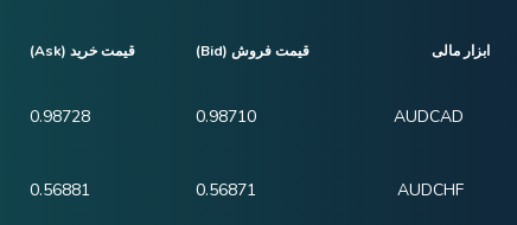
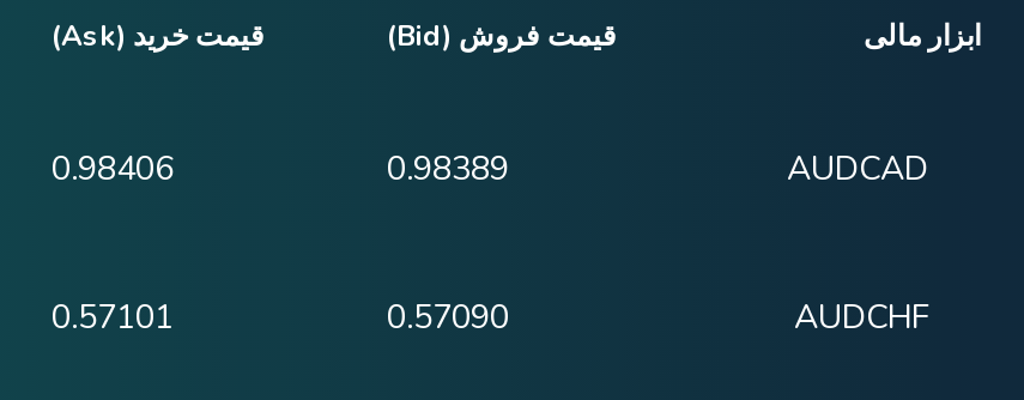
[30,105,90,128] 0.98728 -> [51,146,174,192] 0.98406
[196,105,256,128] 0.98710 -> [387,146,509,192] 0.98389
[30,179,90,201] 0.56881 -> [51,295,174,340] 0.57101
[196,179,256,201] 0.56871 -> [387,295,509,340] 0.57090

